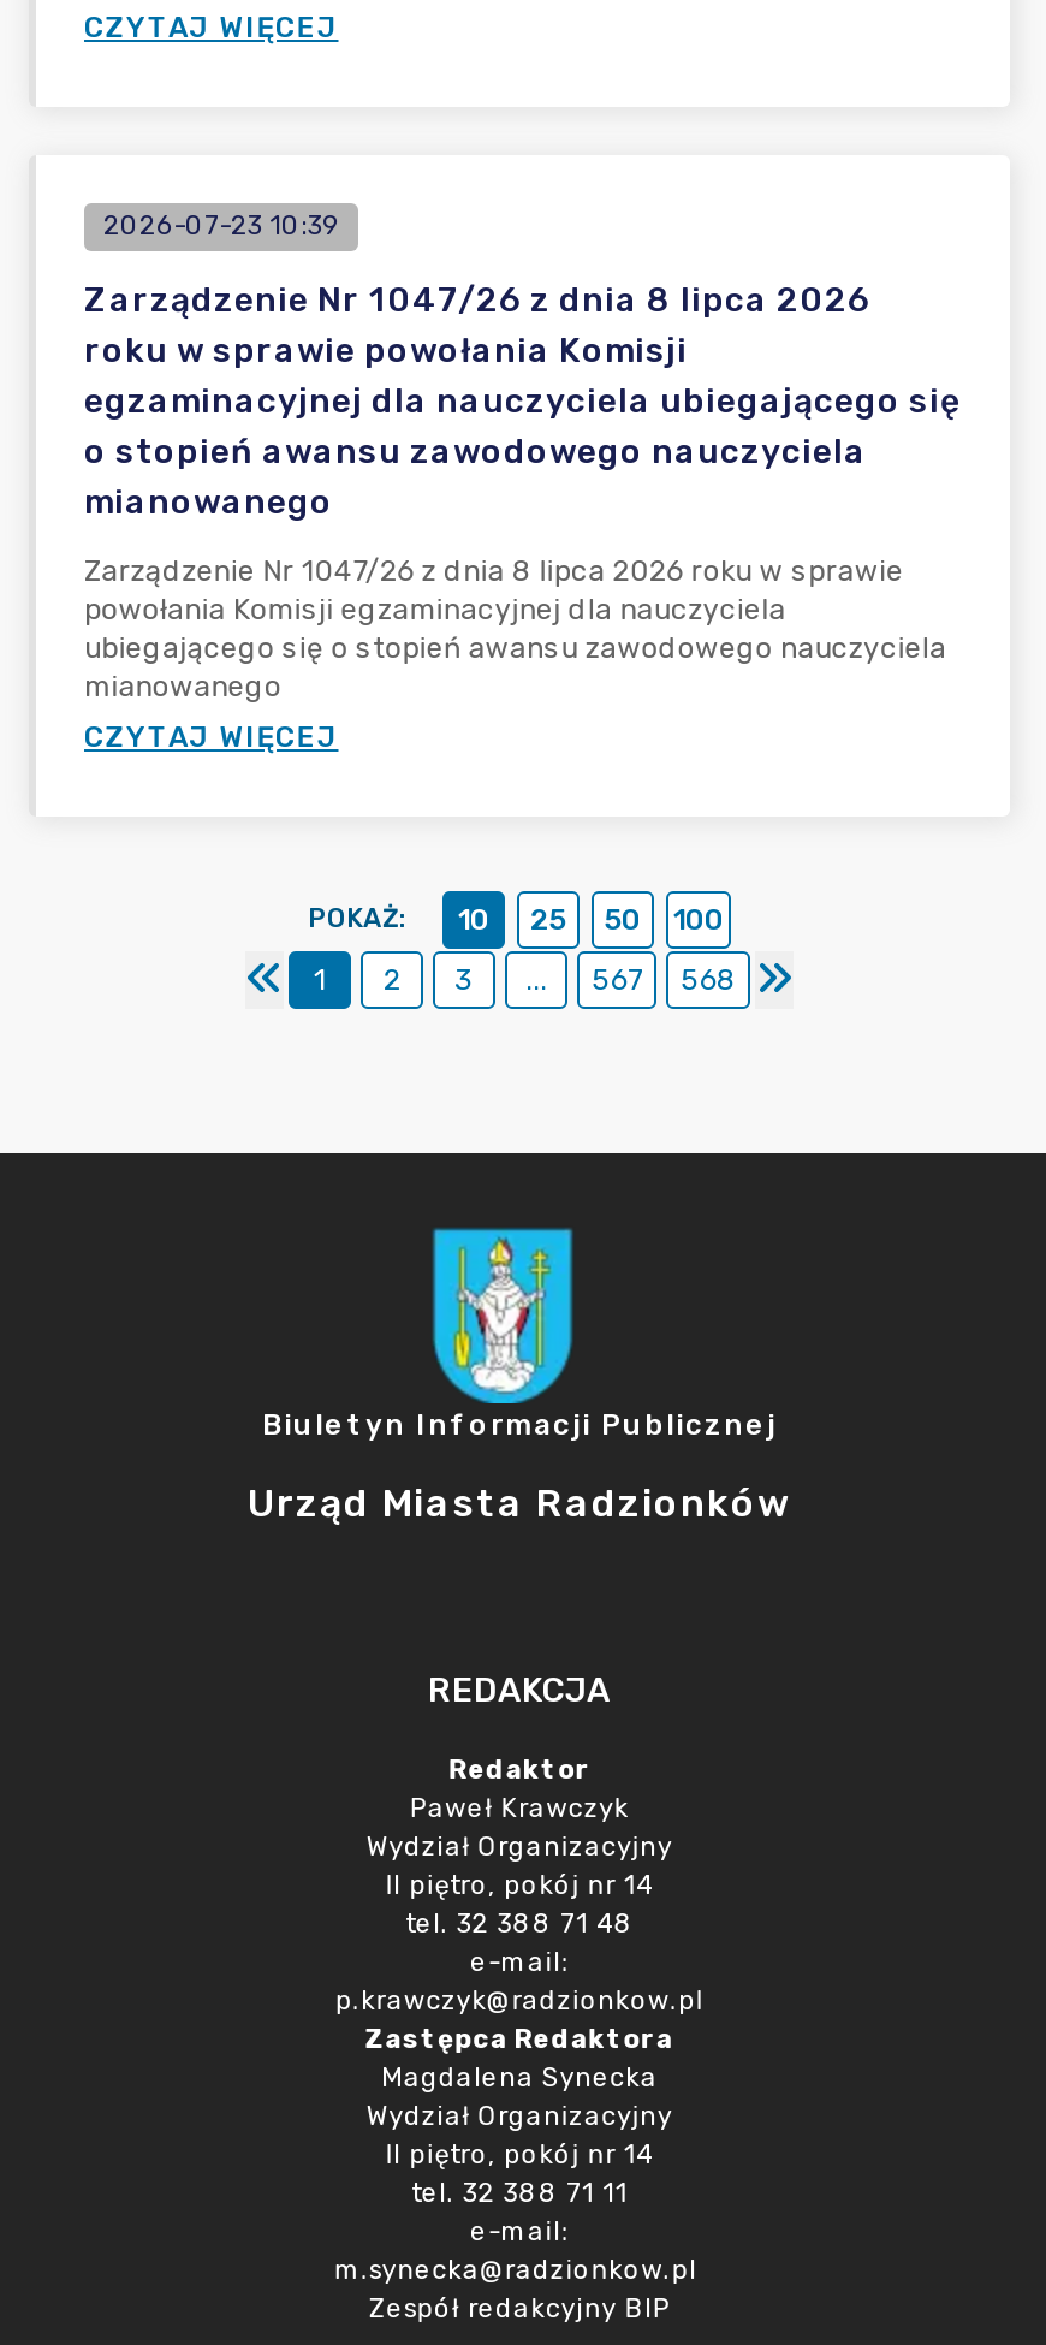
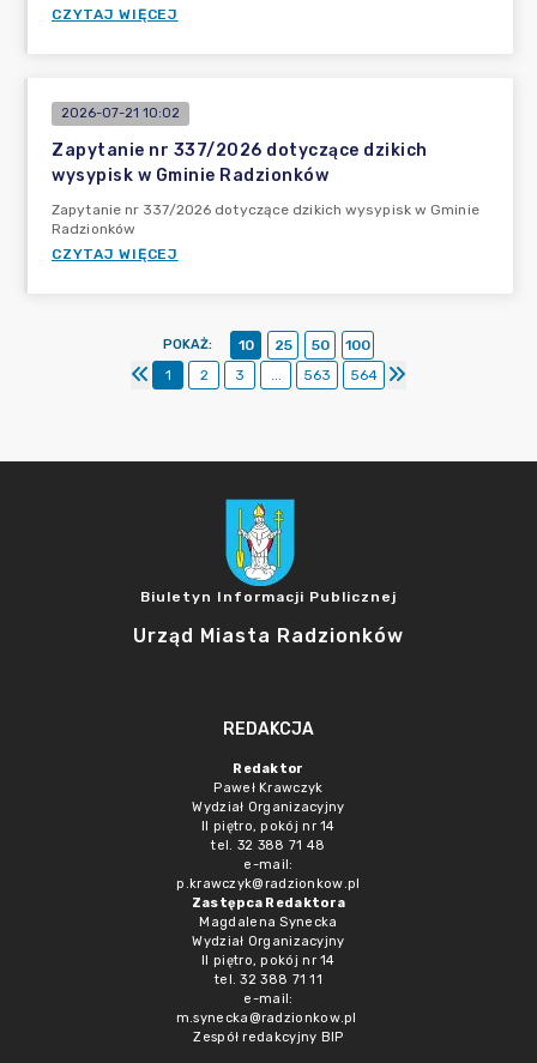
[103,210,339,242] 2026-07-23 10:39 -> [61,105,180,121] 2026-07-21 10:02
[84,280,961,523] Zarządzenie Nr 1047/26 z dnia 8 lipca 2026 | roku w sprawie powołania Komisji | egzaminacyjnej dla nauczyciela ubiegającego się | o stopień awansu zawodowego nauczyciela | mianowanego -> [52,140,427,186] Zapytanie nr 337/2026 dotyczące dzikich | wysypisk w Gminie Radzionków
[84,554,946,703] Zarządzenie Nr 1047/26 z dnia 8 lipca 2026 roku w sprawie | powołania Komisji egzaminacyjnej dla nauczyciela | ubiegającego się o stopień awansu zawodowego nauczyciela | mianowanego -> [52,201,479,237] Zapytanie nr 337/2026 dotyczące dzikich wysypisk w Gminie | Radzionków
[592,963,642,997] 567 -> [303,367,331,383] 563
[681,963,736,997] 568 -> [350,367,378,383] 564

